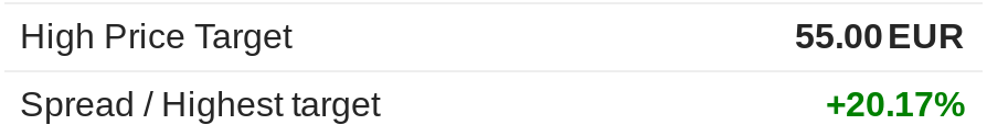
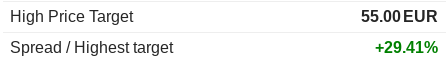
[826,86,965,123] +20.17% -> [375,39,438,56] +29.41%

